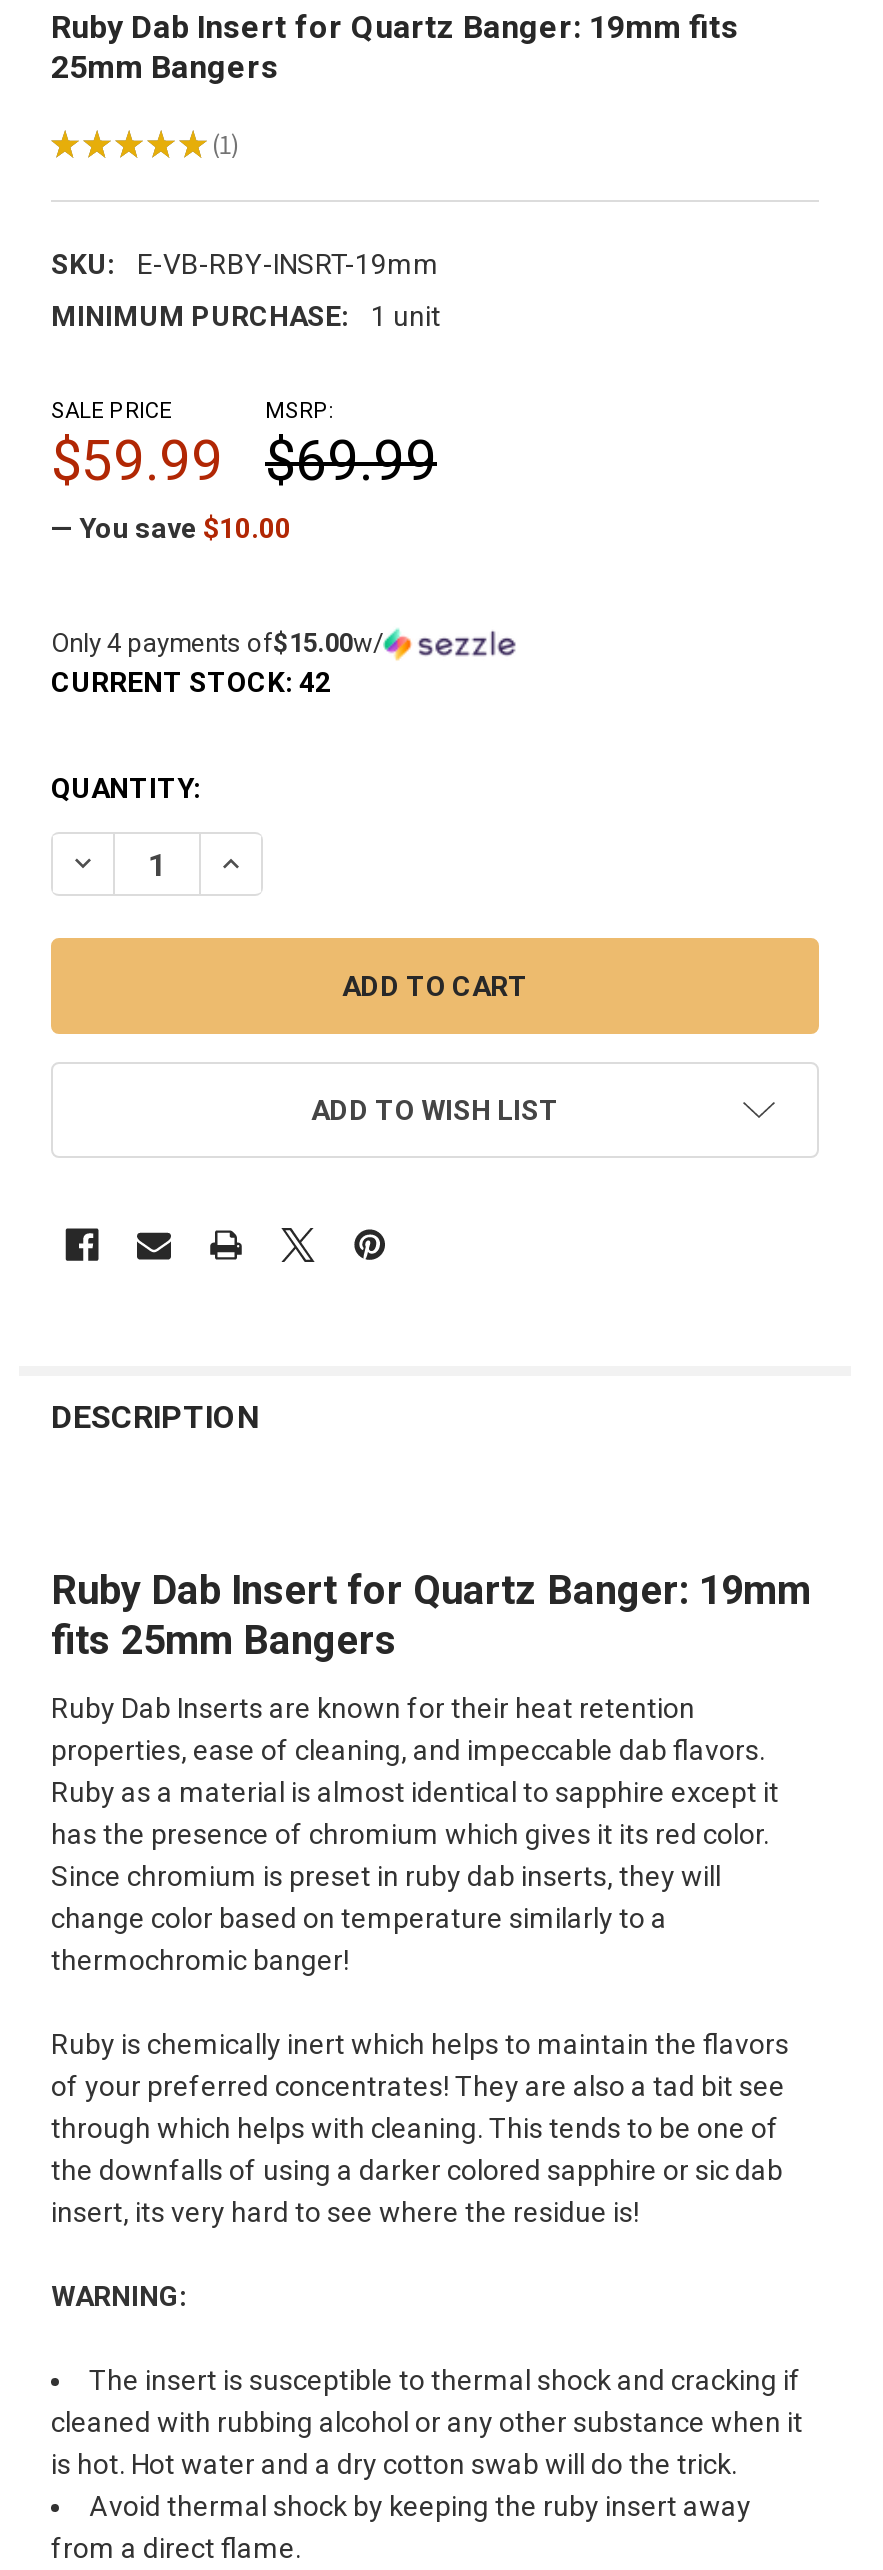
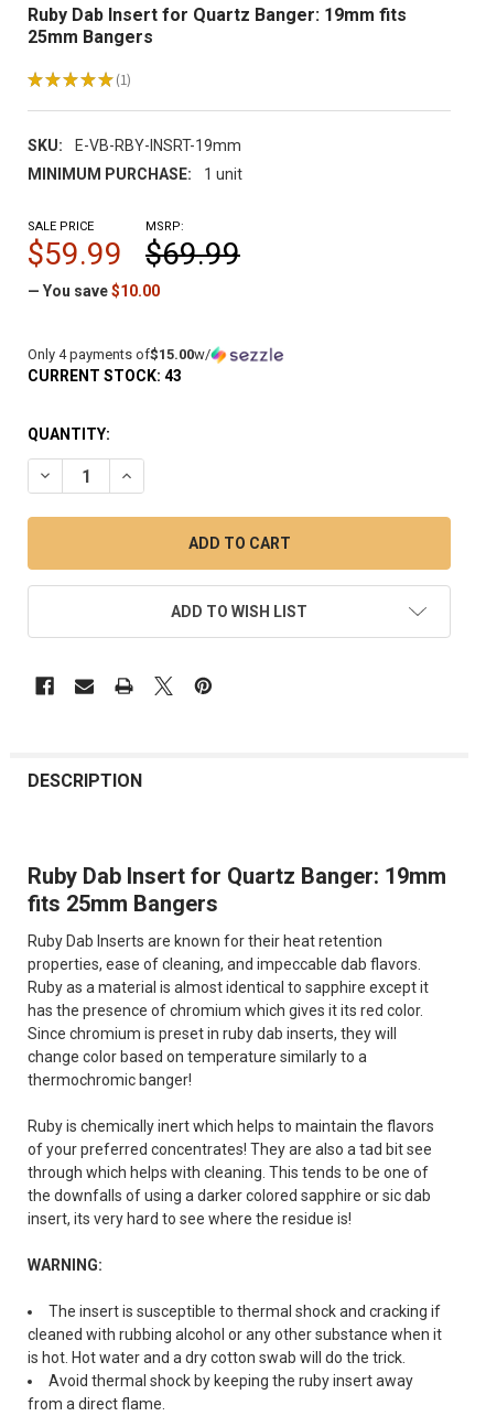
[51,666,331,698] CURRENT STOCK: 42 -> [28,367,182,384] CURRENT STOCK: 43

